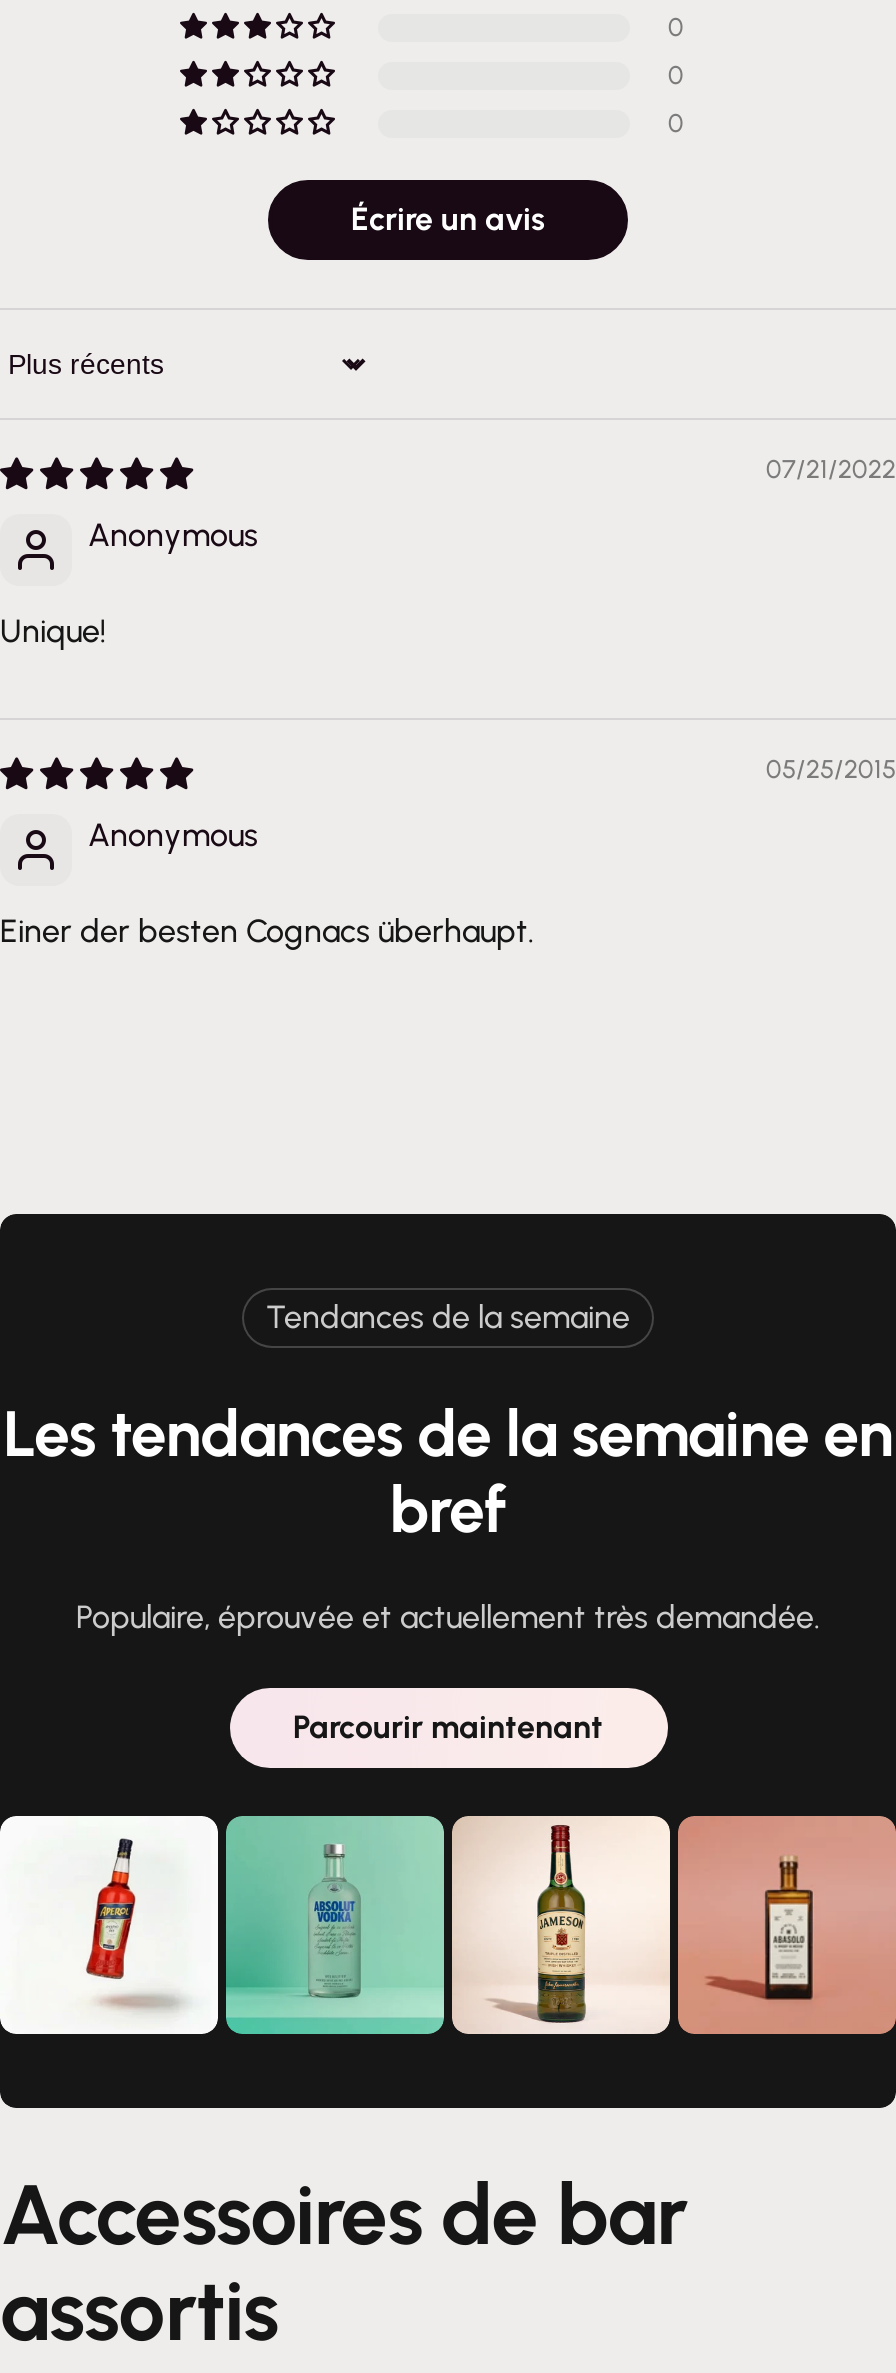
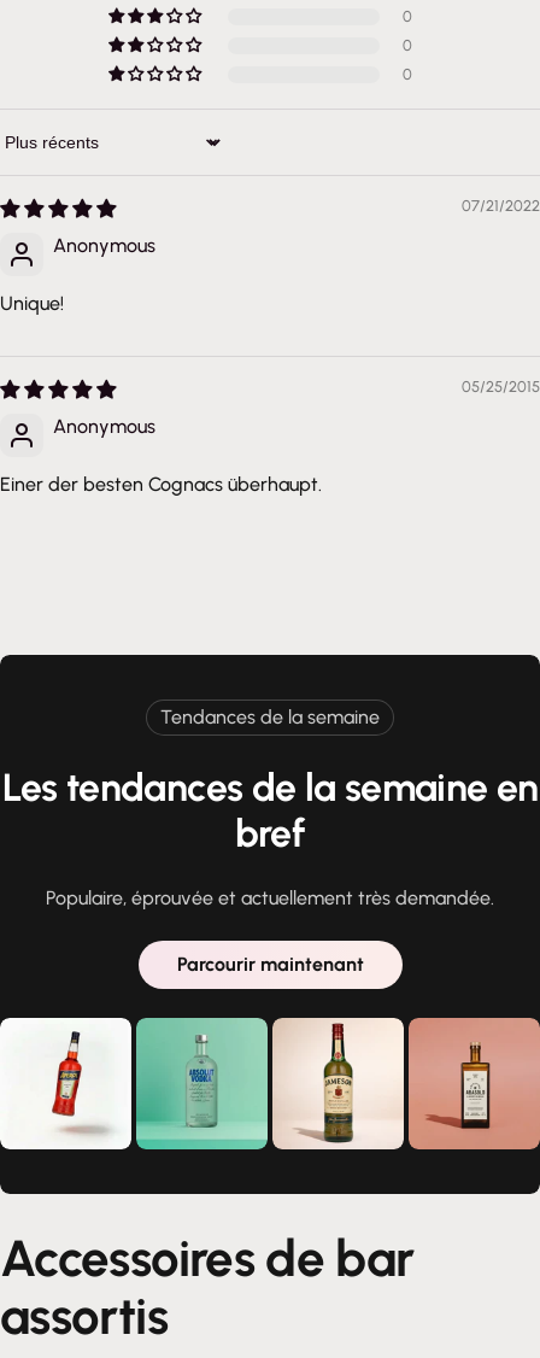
[351,201,545,239] Écrire un avis -> none

